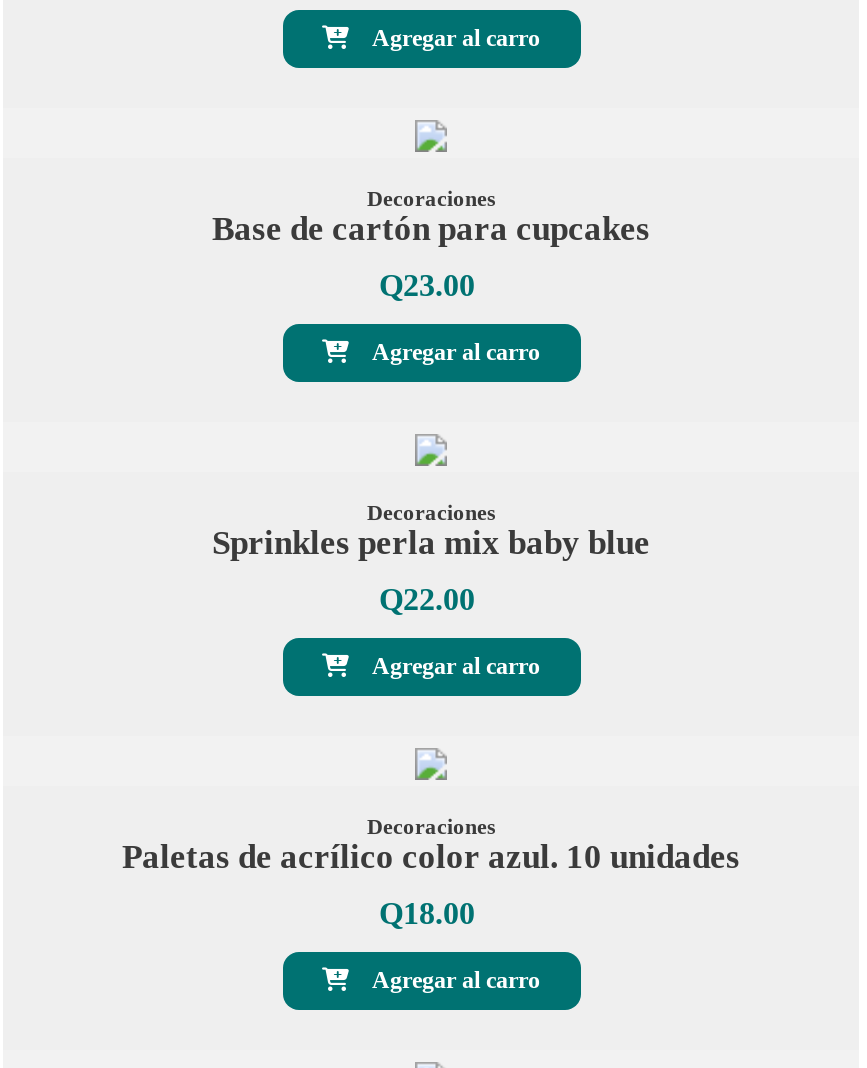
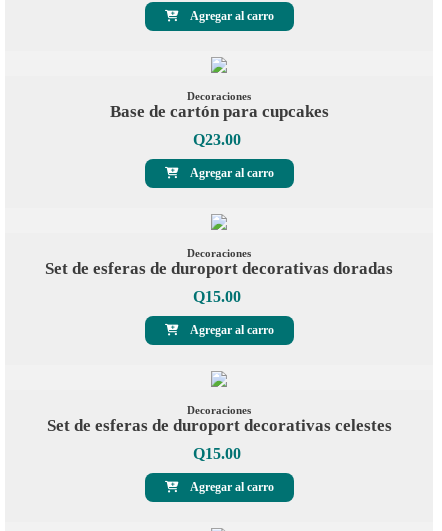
[212,523,650,561] Sprinkles perla mix baby blue -> [45,259,393,278] Set de esferas de duroport decorativas doradas
[379,581,475,615] Q22.00 -> [193,288,241,305] Q15.00
[122,837,740,875] Paletas de acrílico color azul. 10 unidades -> [46,416,391,435] Set de esferas de duroport decorativas celestes
[379,895,475,929] Q18.00 -> [193,445,241,462] Q15.00

